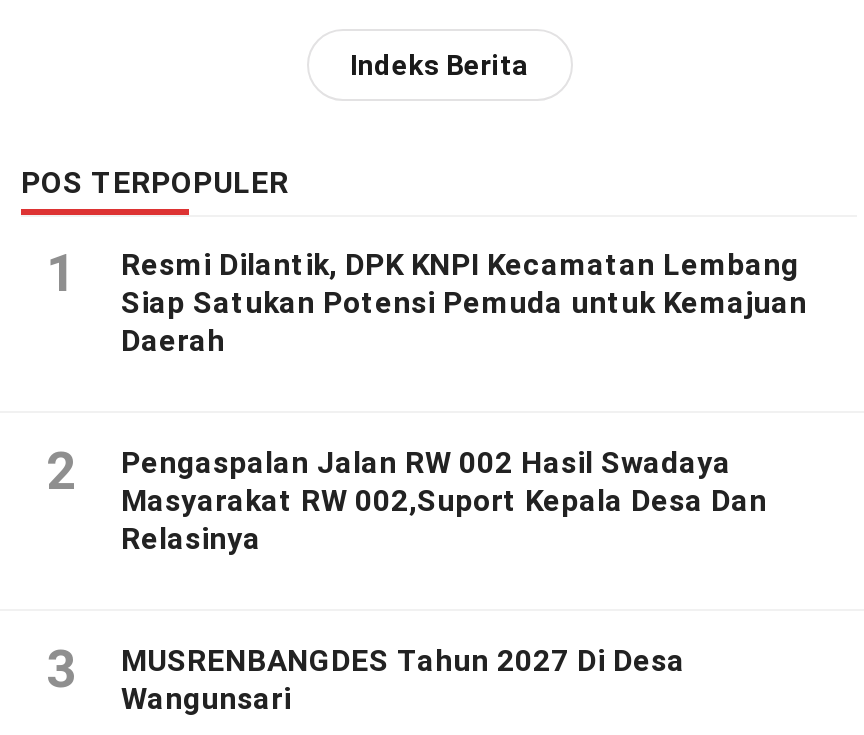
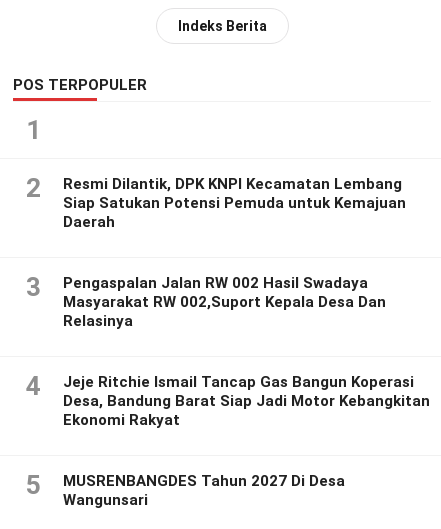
none -> [25,173,40,203] 2
[46,441,767,519] 2 Pengaspalan Jalan RW 002 Hasil Swadaya Masyarakat RW 002,Suport Kepala Desa Dan -> [25,272,386,311] 3 Pengaspalan Jalan RW 002 Hasil Swadaya Masyarakat RW 002,Suport Kepala Desa Dan
[46,639,76,699] 3 -> [25,371,430,500] 4 | Jeje Ritchie Ismail Tancap Gas Bangun Koperasi | Desa, Bandung Barat Siap Jadi Motor Kebangkitan | Ekonomi Rakyat | 5

